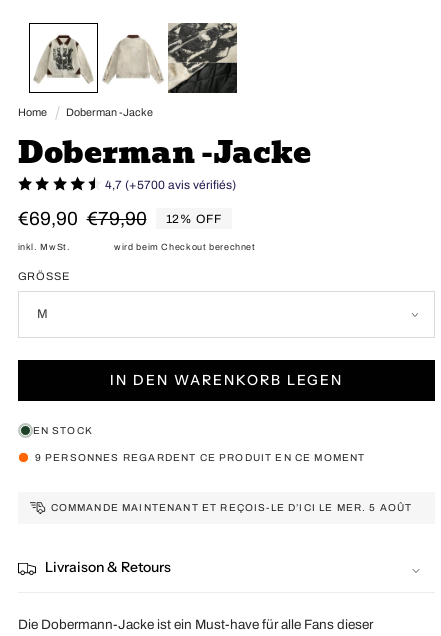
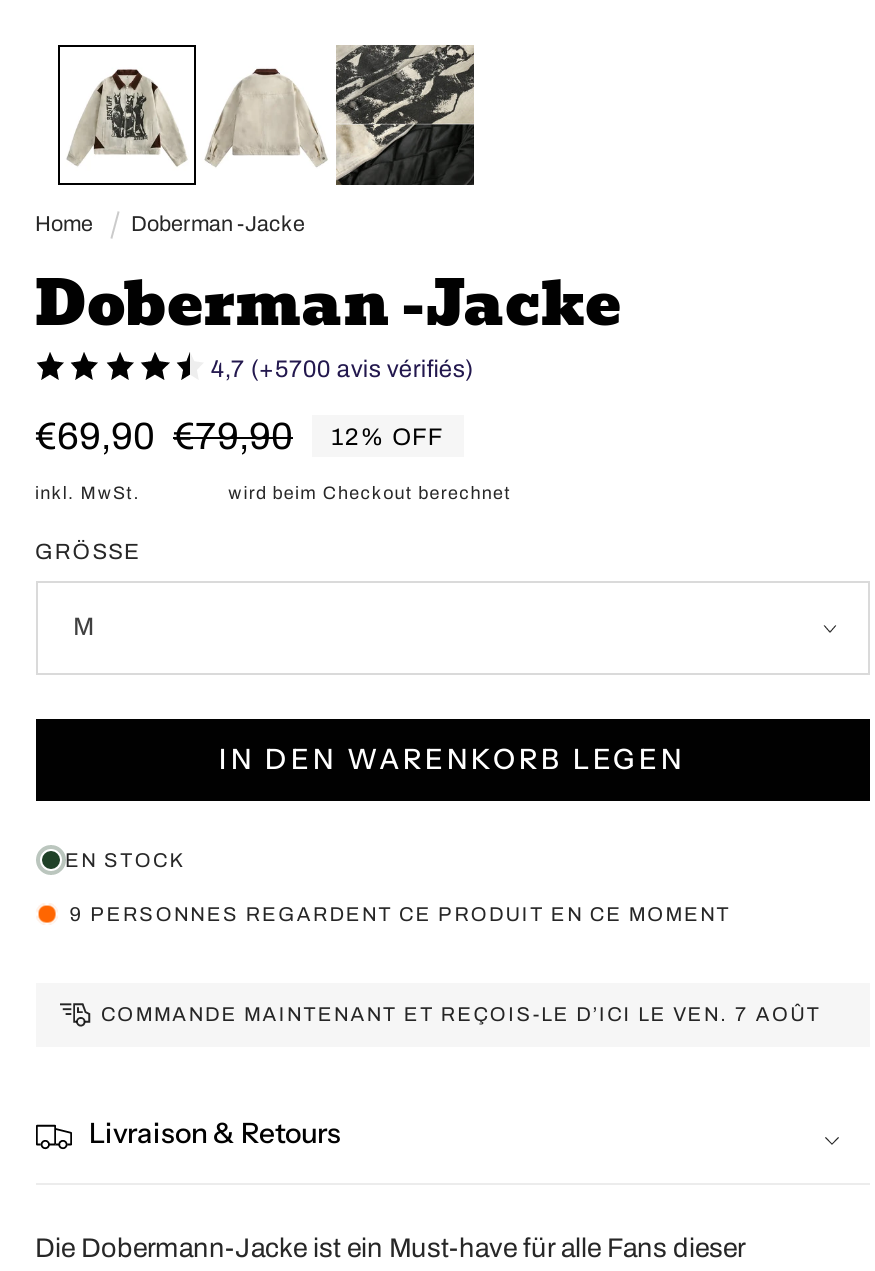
[50,502,412,513] COMMANDE MAINTENANT ET REÇOIS-LE D’ICI LE MER. 5 AOÛT -> [101,1004,821,1026] COMMANDE MAINTENANT ET REÇOIS-LE D’ICI LE VEN. 7 AOÛT

